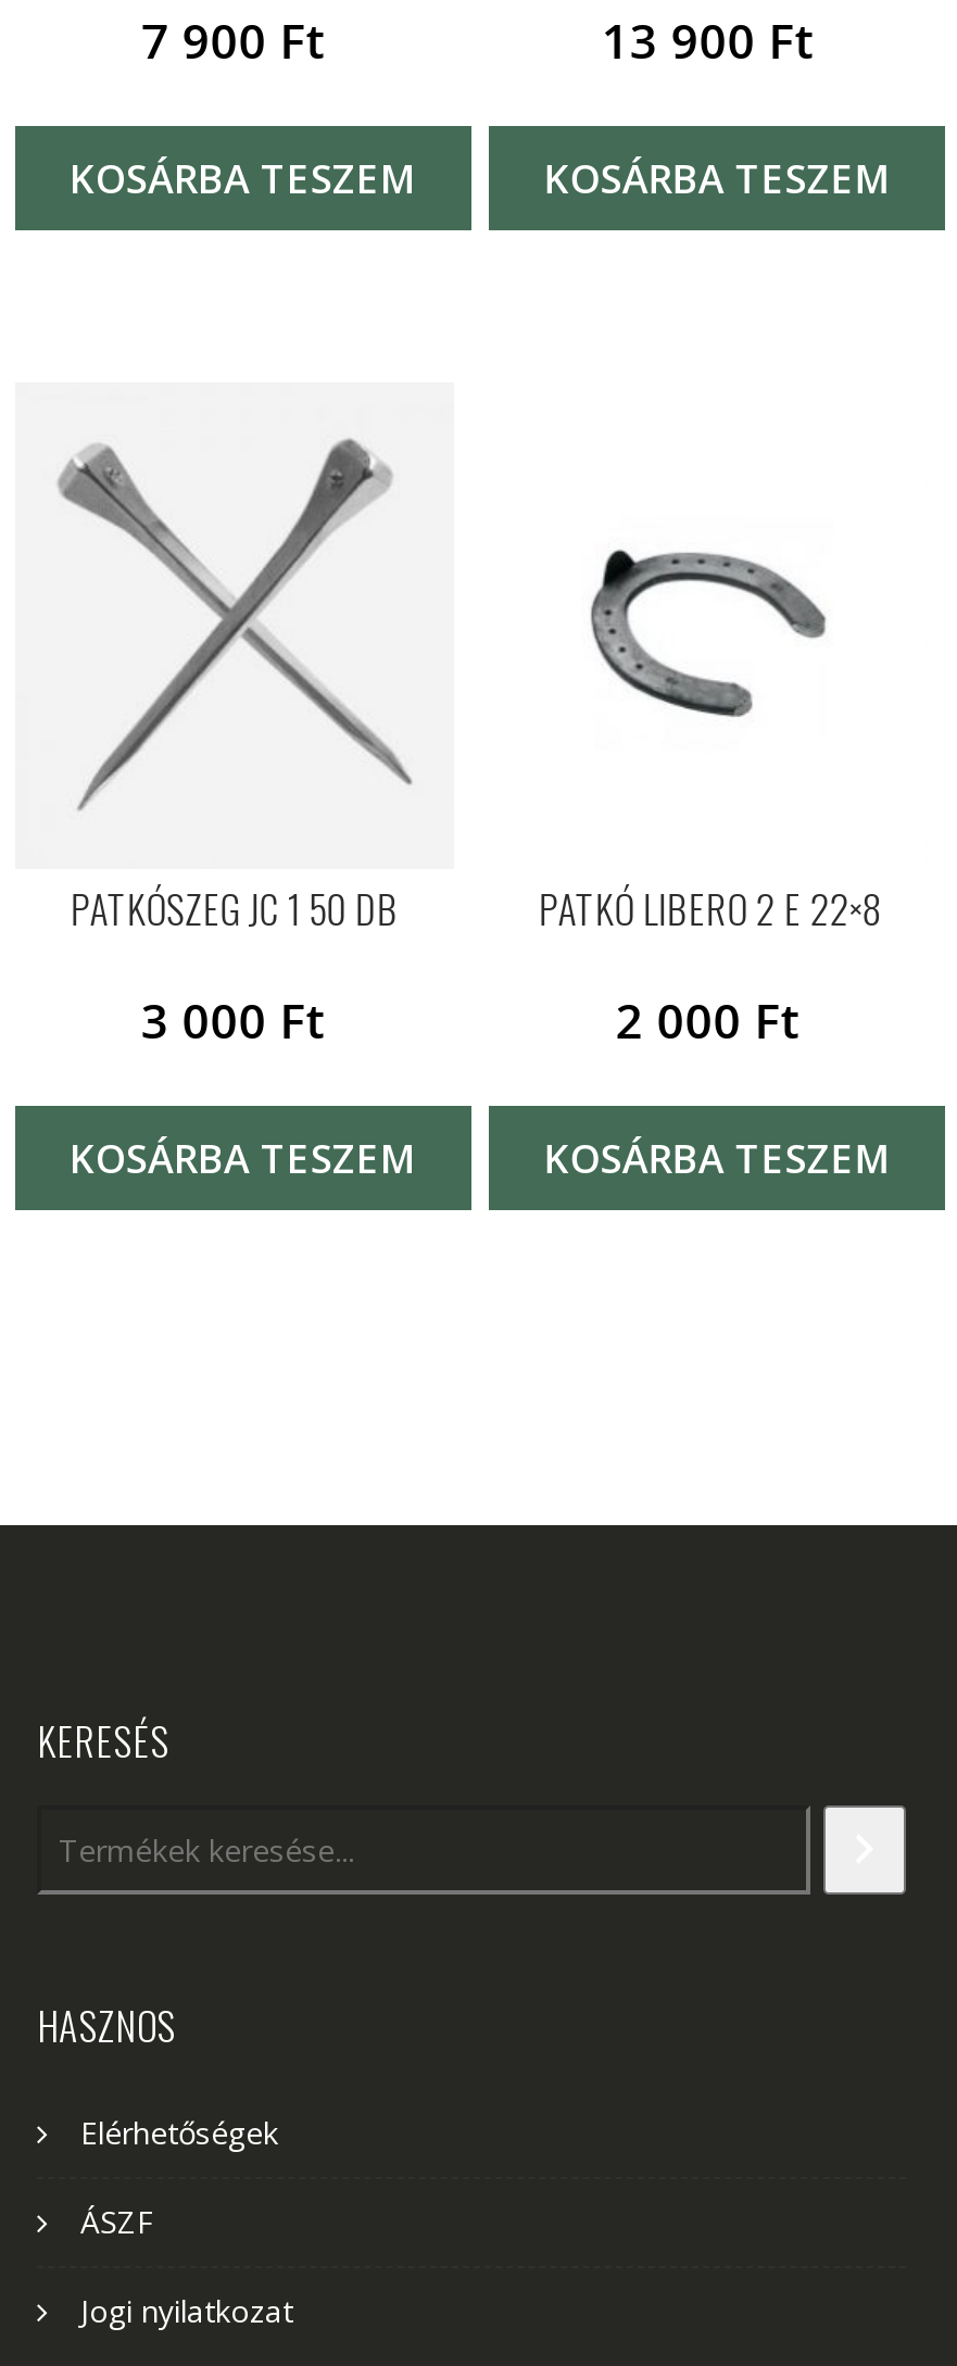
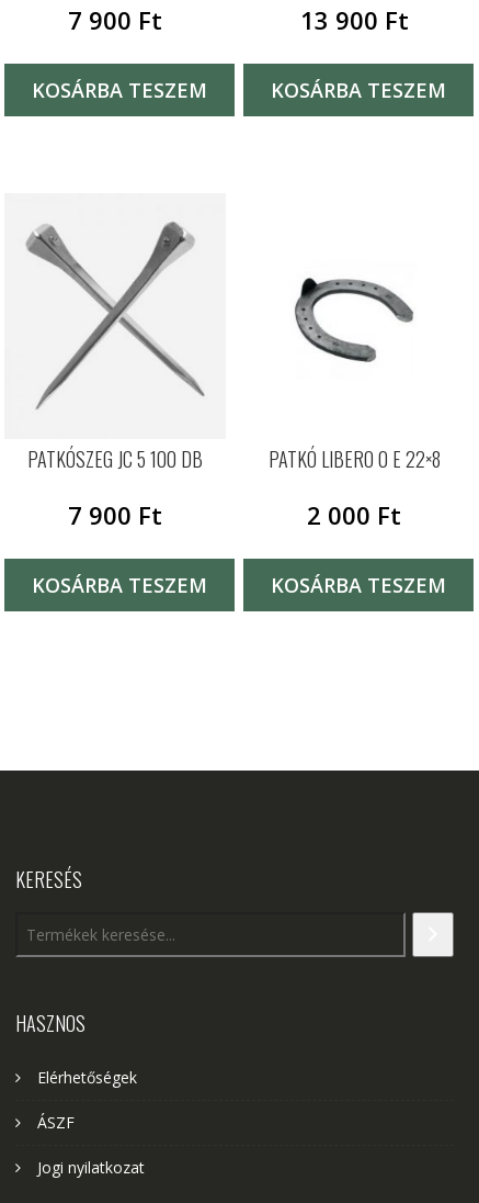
[70,879,398,936] PATKÓSZEG JC 1 50 DB -> [27,444,203,473] PATKÓSZEG JC 5 100 DB
[538,879,879,936] PATKÓ LIBERO 2 E 22×8 -> [268,444,440,473] PATKÓ LIBERO 0 E 22×8
[141,986,328,1051] 3 000 Ft -> [68,498,162,531] 7 900 Ft

